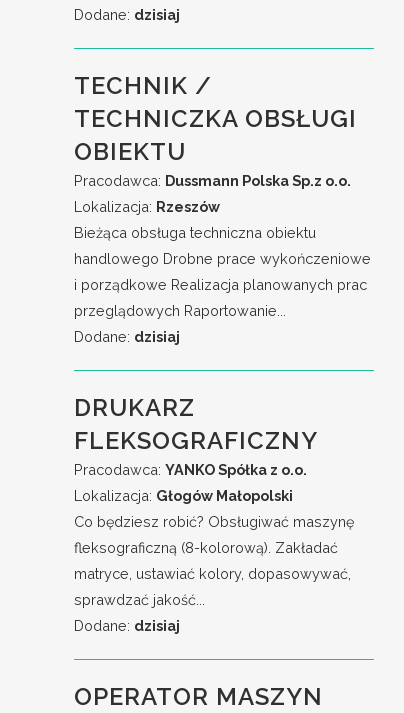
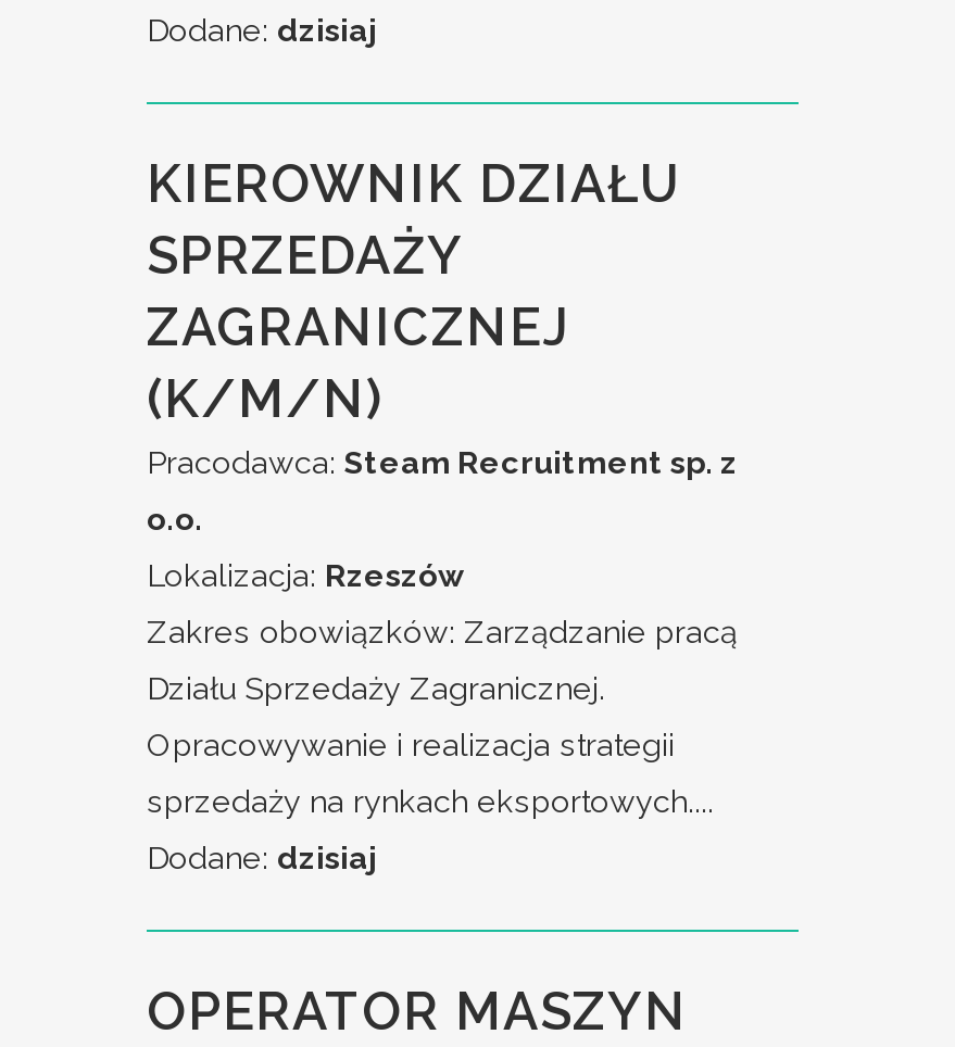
[74,71,357,189] TECHNIK / | TECHNICZKA OBSŁUGI | OBIEKTU | Pracodawca: Dussmann Polska Sp.z o.o. -> [147,152,738,537] KIEROWNIK DZIAŁU | SPRZEDAŻY | ZAGRANICZNEJ | (K/M/N) | Pracodawca: Steam Recruitment sp. z | o.o.
moved [74,198,220,215] -> [147,556,464,593]: Lokalizacja: Rzeszów
[74,224,371,608] Bieżąca obsługa techniczna obiektu | handlowego Drobne prace wykończeniowe | i porządkowe Realizacja planowanych prac | przeglądowych Raportowanie... | Dodane: dzisiaj | DRUKARZ | FLEKSOGRAFICZNY | Pracodawca: YANKO Spółka z o.o. | Lokalizacja: Głogów Małopolski | Co będziesz robić? Obsługiwać maszynę | fleksograficzną (8-kolorową). Zakładać | matryce, ustawiać kolory, dopasowywać, | sprawdzać jakość... -> [147,613,738,819] Zakres obowiązków: Zarządzanie pracą | Działu Sprzedaży Zagranicznej. | Opracowywanie i realizacja strategii | sprzedaży na rynkach eksportowych....

